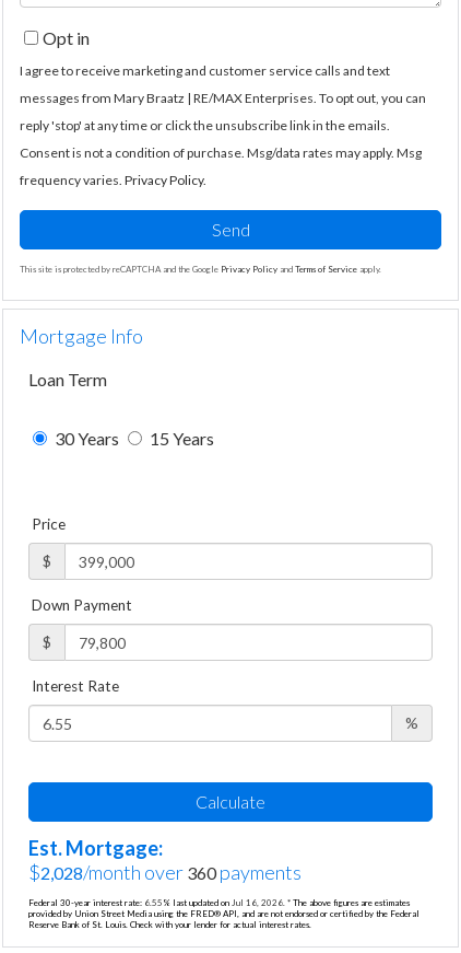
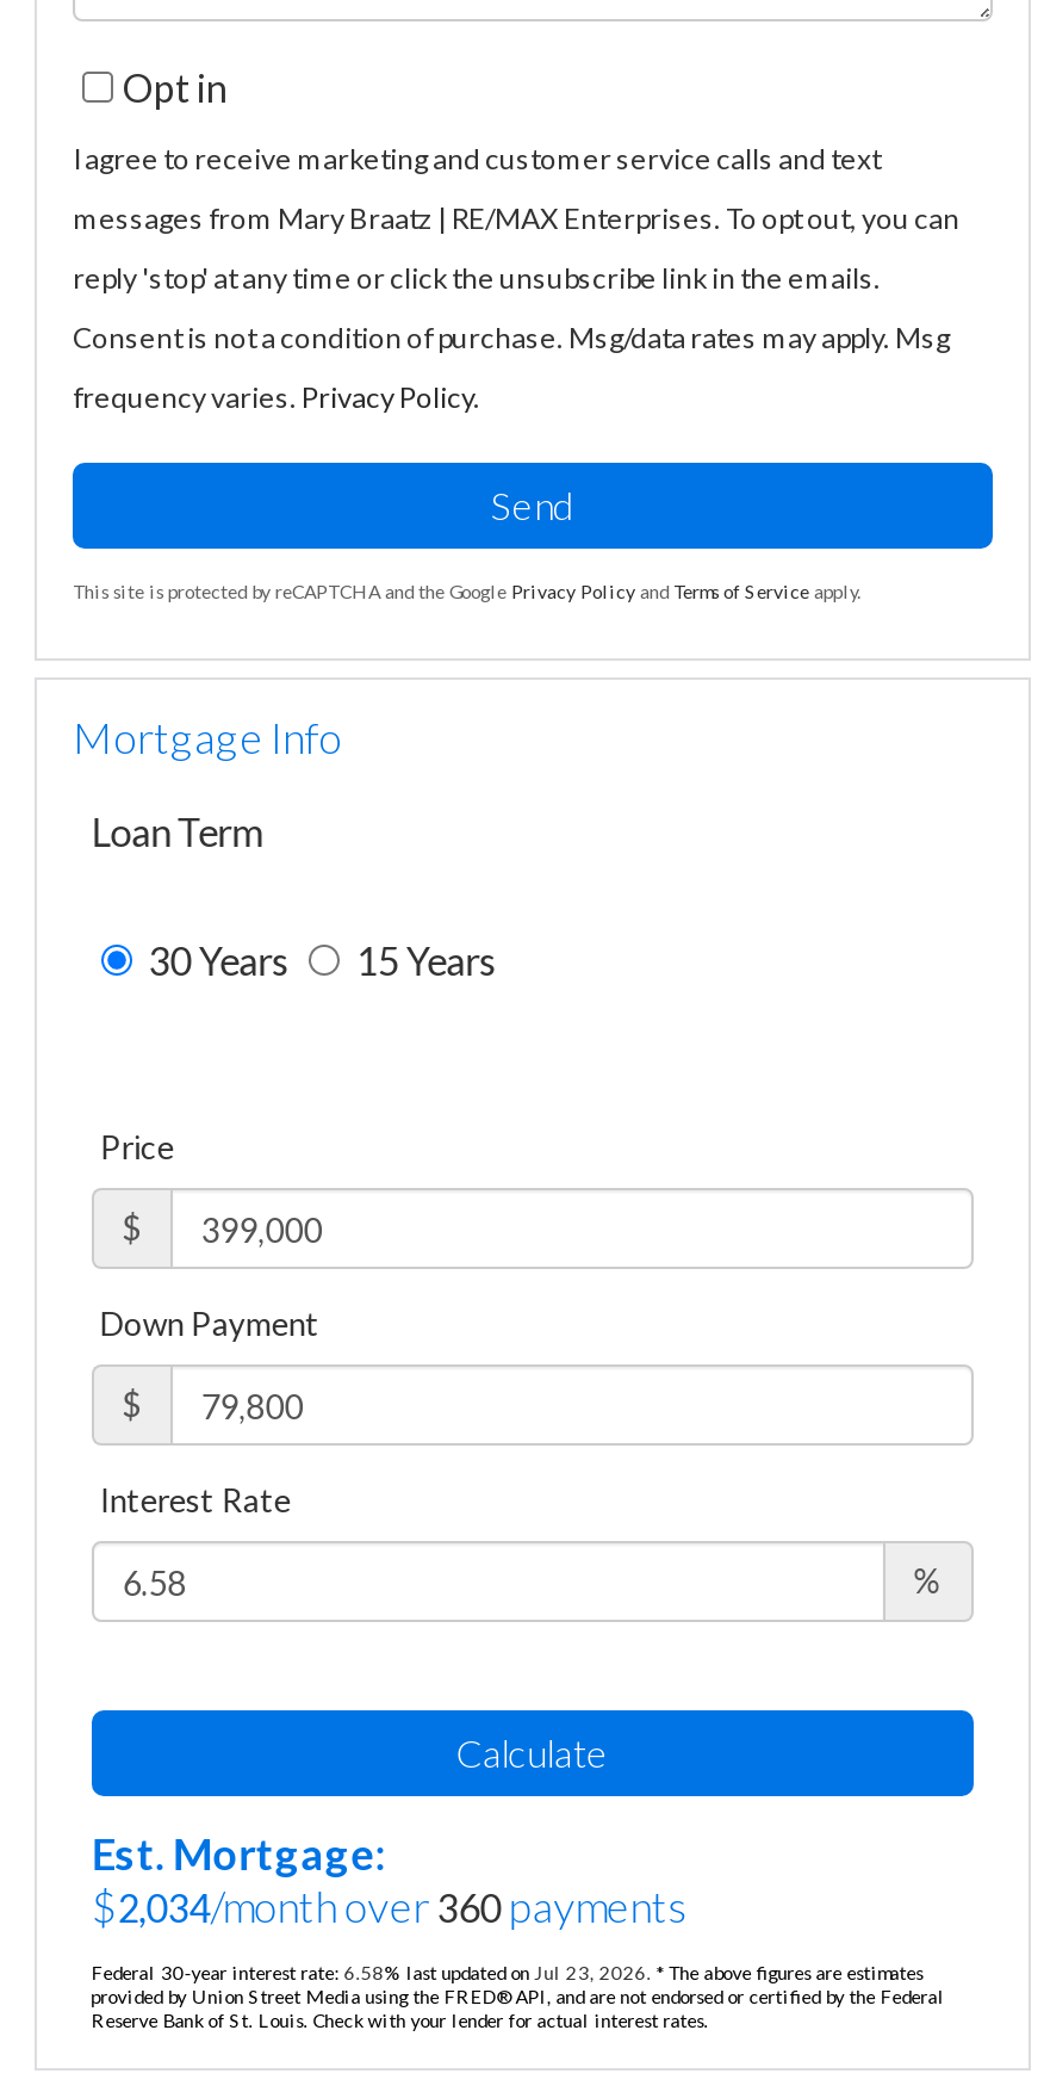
[28,860,301,884] $2,028/month over 360 payments -> [91,1879,687,1931] $2,034/month over 360 payments
[28,897,409,908] Federal 30-year interest rate: 6.55% last updated on Jul 16, 2026. * The above figures are estimates -> [91,1960,923,1984] Federal 30-year interest rate: 6.58% last updated on Jul 23, 2026. * The above figures are estimates

